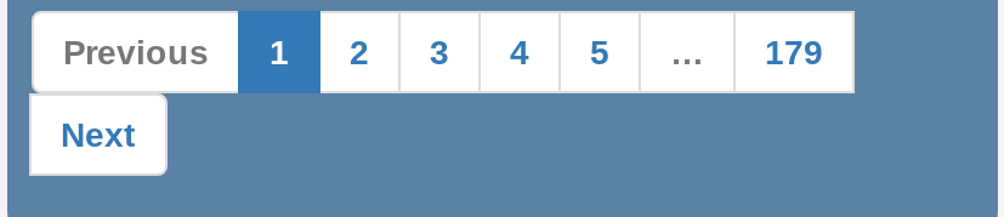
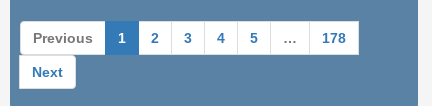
[765,34,823,72] 179 -> [322,30,346,46] 178

